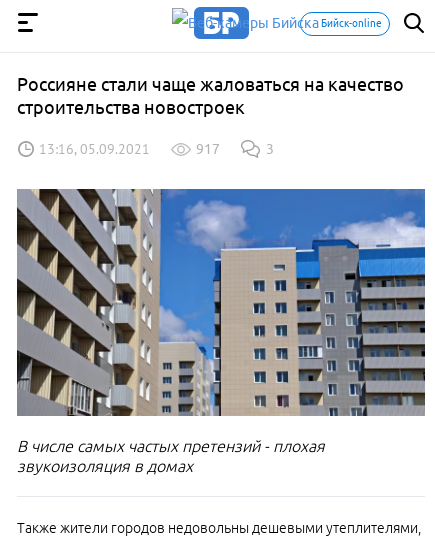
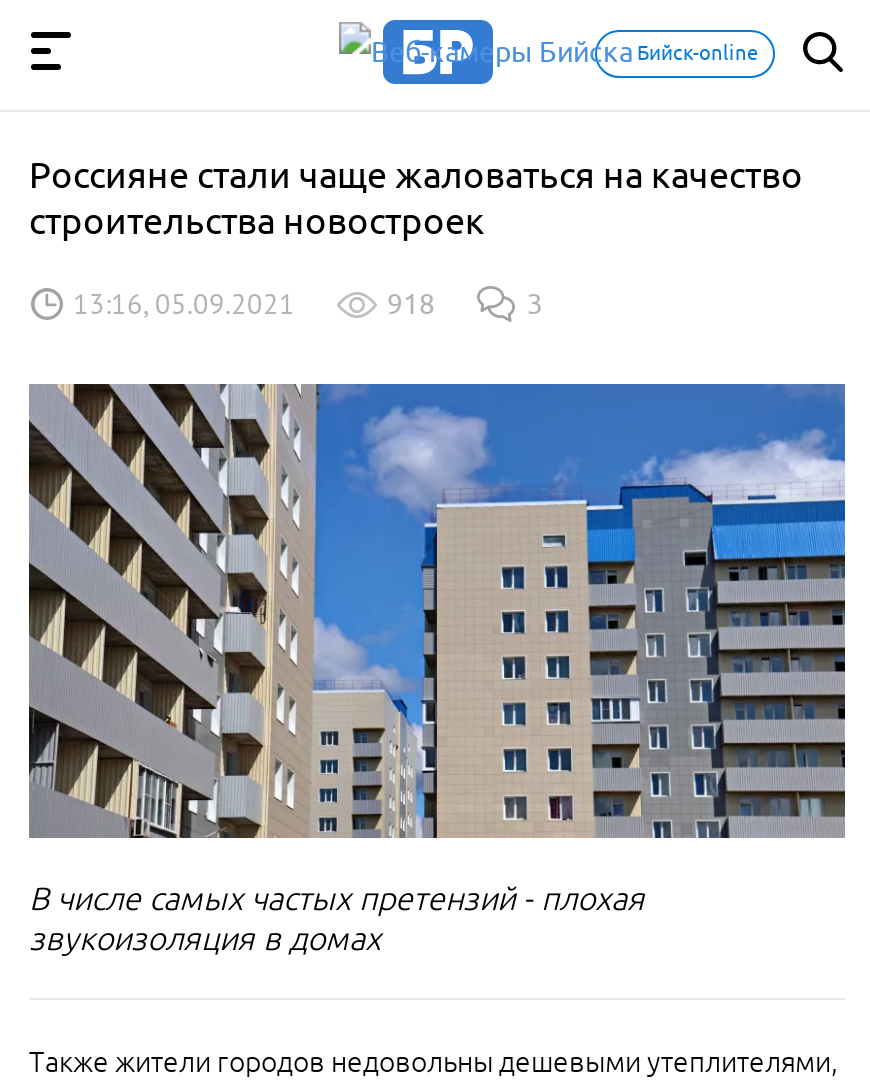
[196,141,220,157] 917 -> [387,288,435,320] 918

